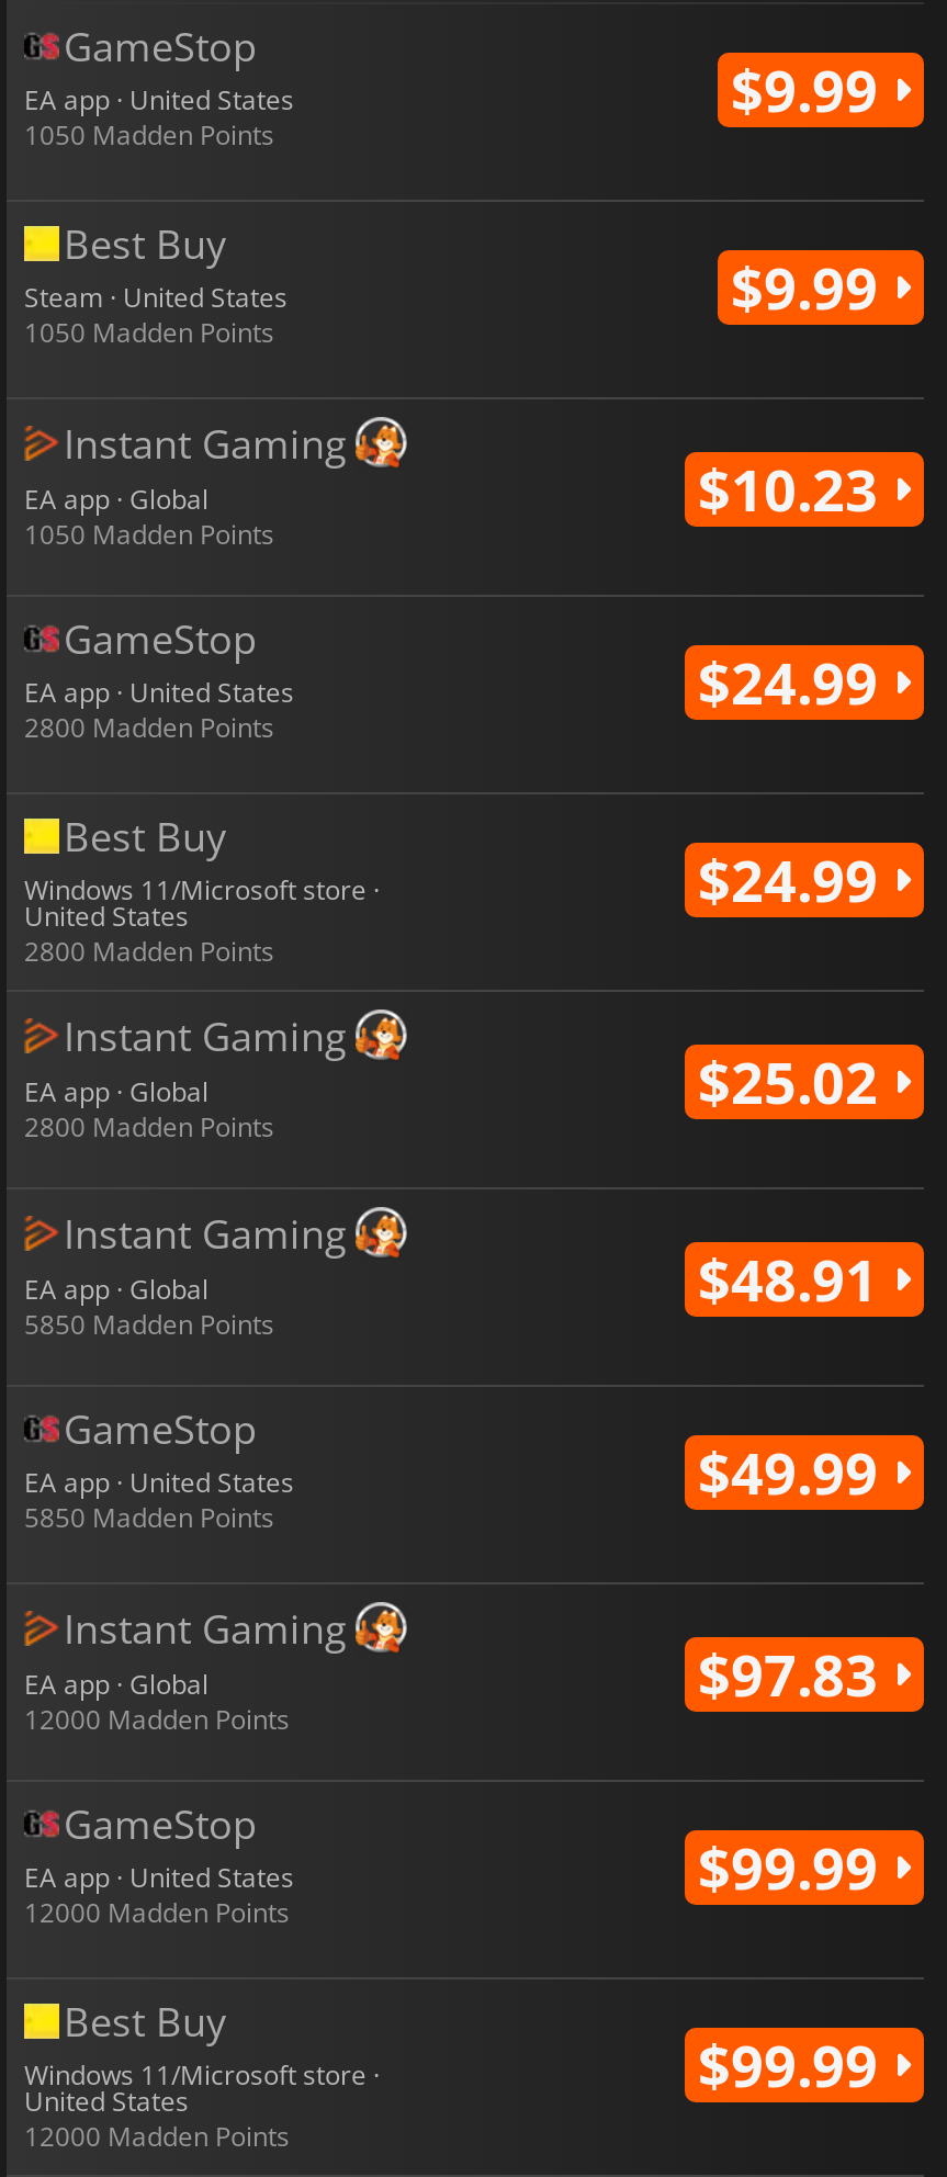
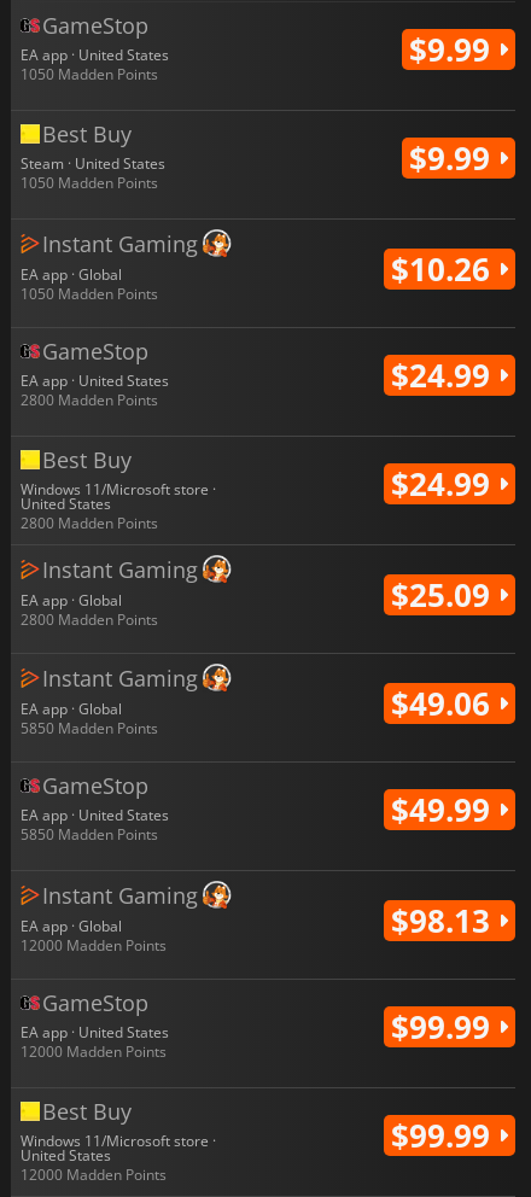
[698,449,893,528] $10.23 -> [391,247,498,290] $10.26
[698,1042,893,1121] $25.02 -> [391,573,498,616] $25.09
[698,1239,893,1318] $48.91 -> [391,681,498,725] $49.06
[698,1634,893,1713] $97.83 -> [391,898,498,942] $98.13

